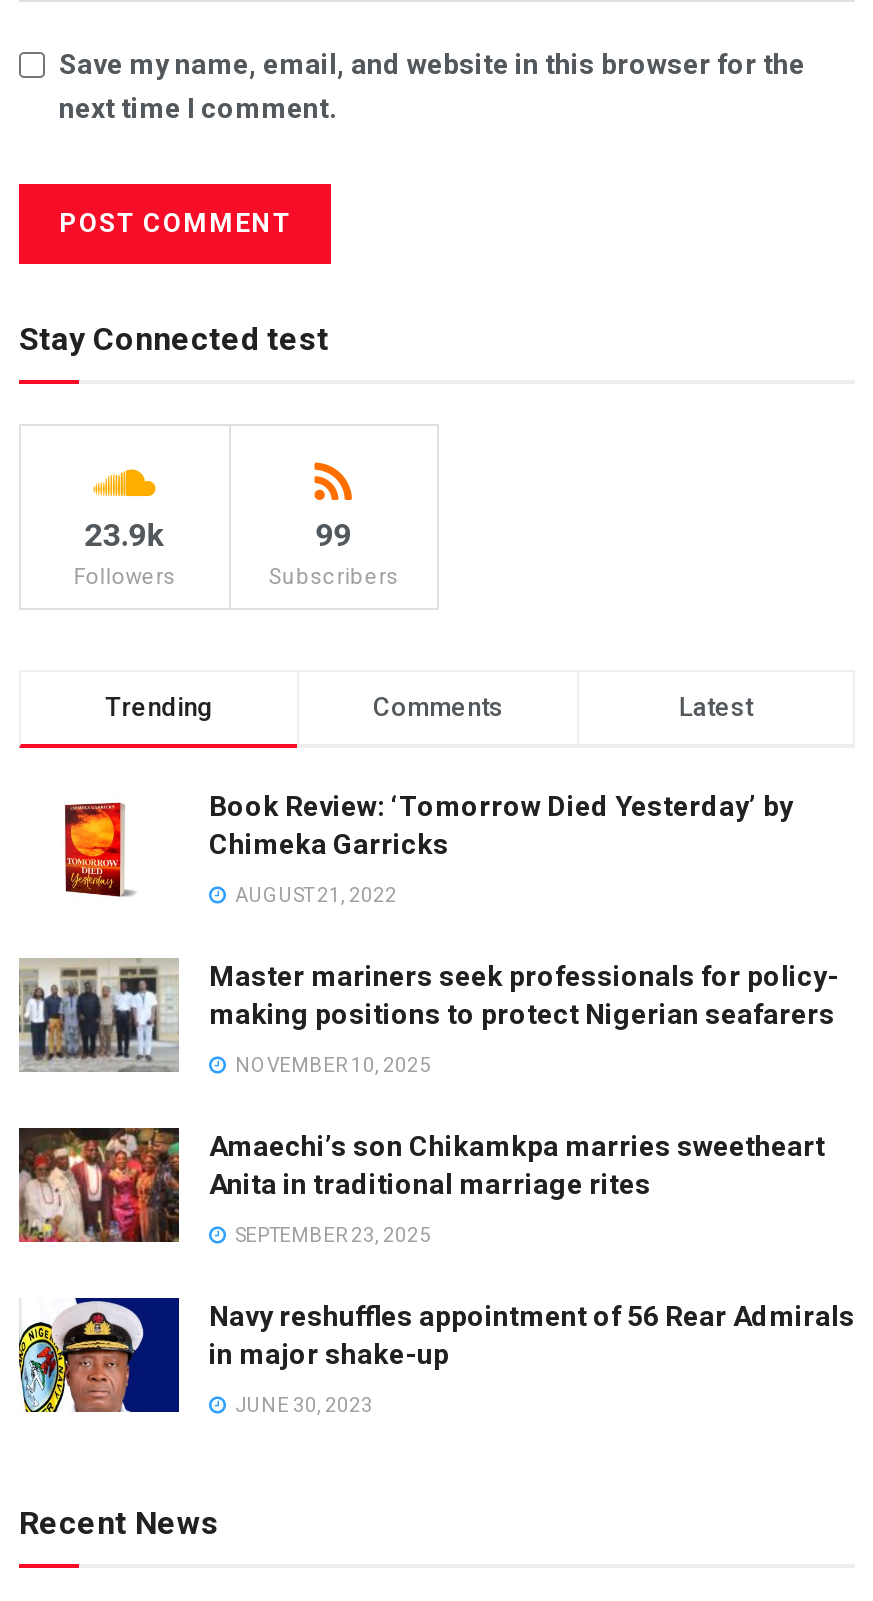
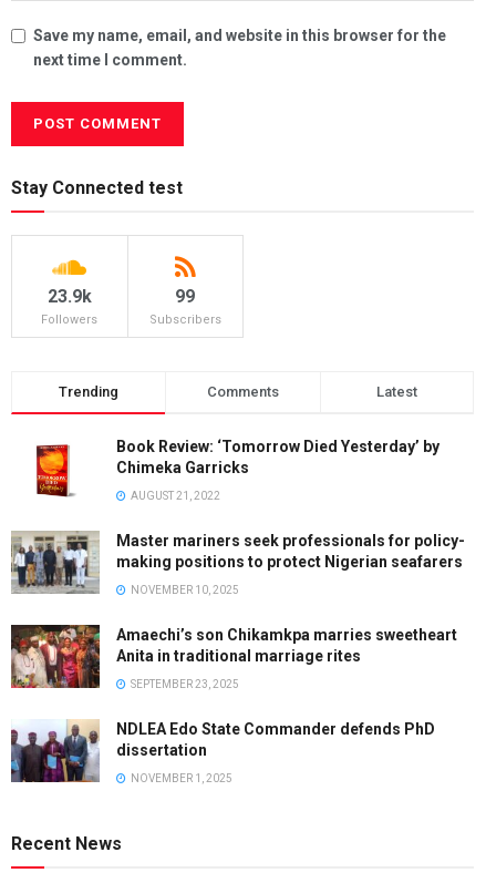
[17,1296,855,1414] [image] | Navy reshuffles appointment of 56 Rear Admirals | in major shake-up -> [10,719,435,783] [image] | NDLEA Edo State Commander defends PhD | dissertation
[231,1395,373,1417] JUNE 30, 2023 -> [128,773,232,785] NOVEMBER 1, 2025

